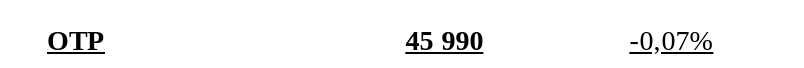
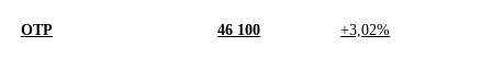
[405,25,483,55] 45 990 -> [218,22,260,38] 46 100
[629,25,713,55] -0,07% -> [341,22,390,38] +3,02%

